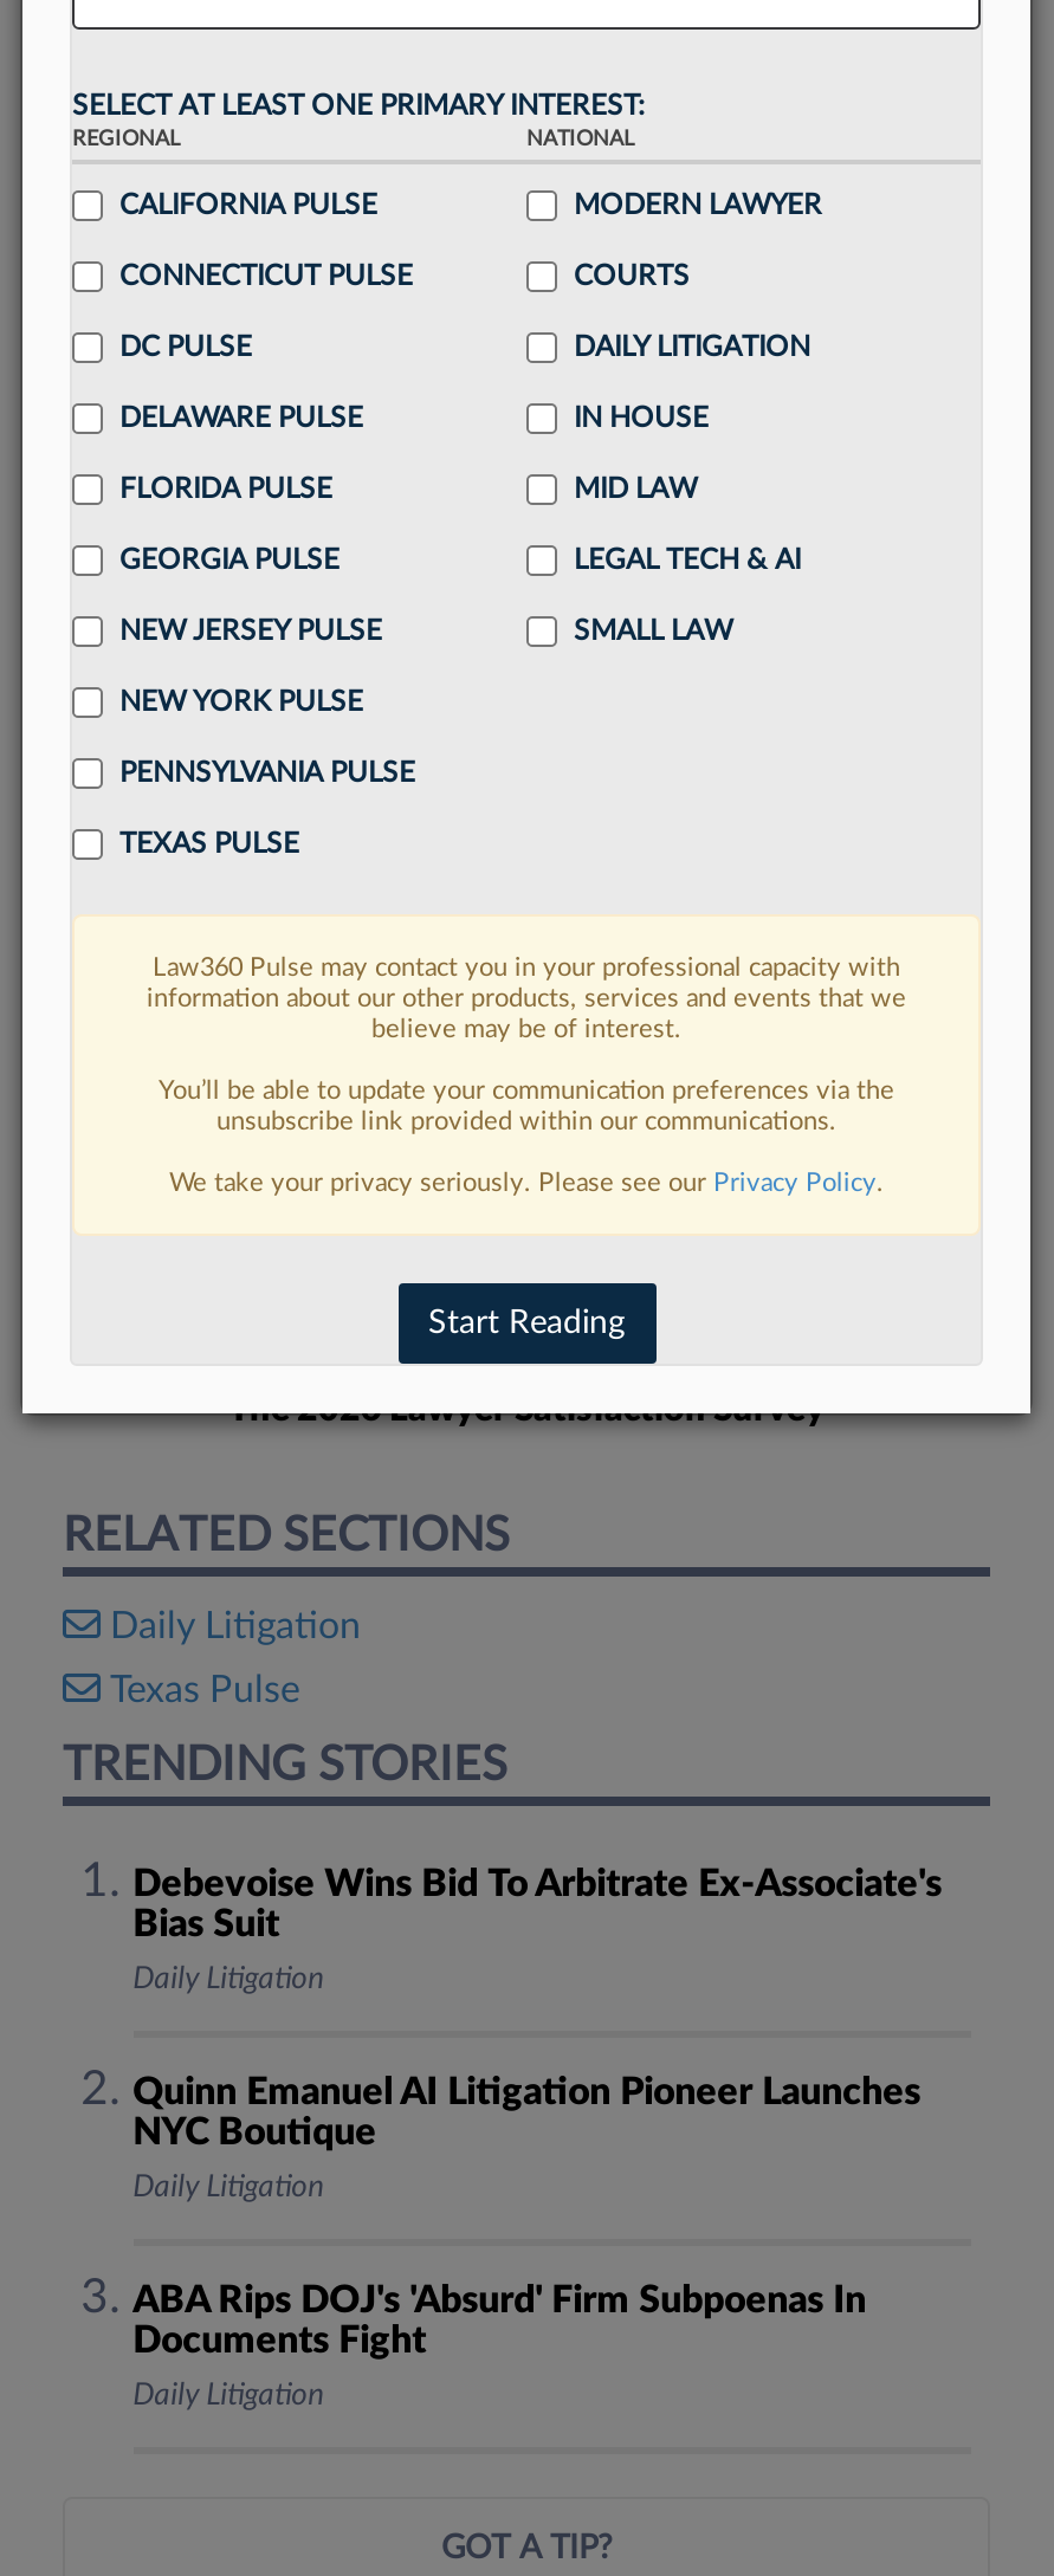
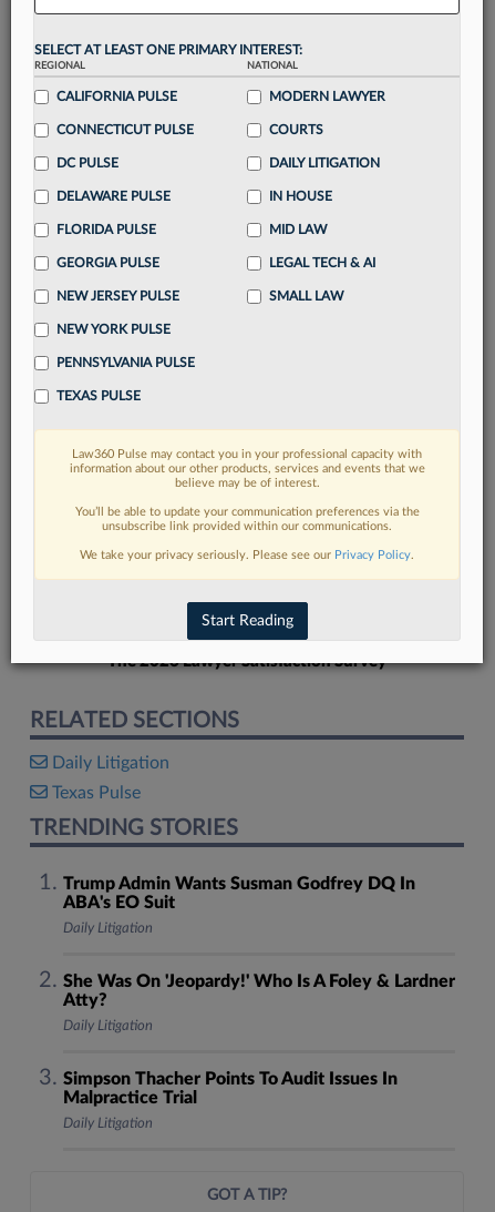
[133,1865,942,1943] Debevoise Wins Bid To Arbitrate Ex-Associate's | Bias Suit -> [63,875,415,911] Trump Admin Wants Susman Godfrey DQ In | ABA's EO Suit
[133,2073,921,2151] Quinn Emanuel AI Litigation Pioneer Launches | NYC Boutique -> [63,972,455,1009] She Was On 'Jeopardy!' Who Is A Foley & Lardner | Atty?
[133,2281,866,2360] ABA Rips DOJ's 'Absurd' Firm Subpoenas In | Documents Fight -> [63,1070,397,1107] Simpson Thacher Points To Audit Issues In | Malpractice Trial

